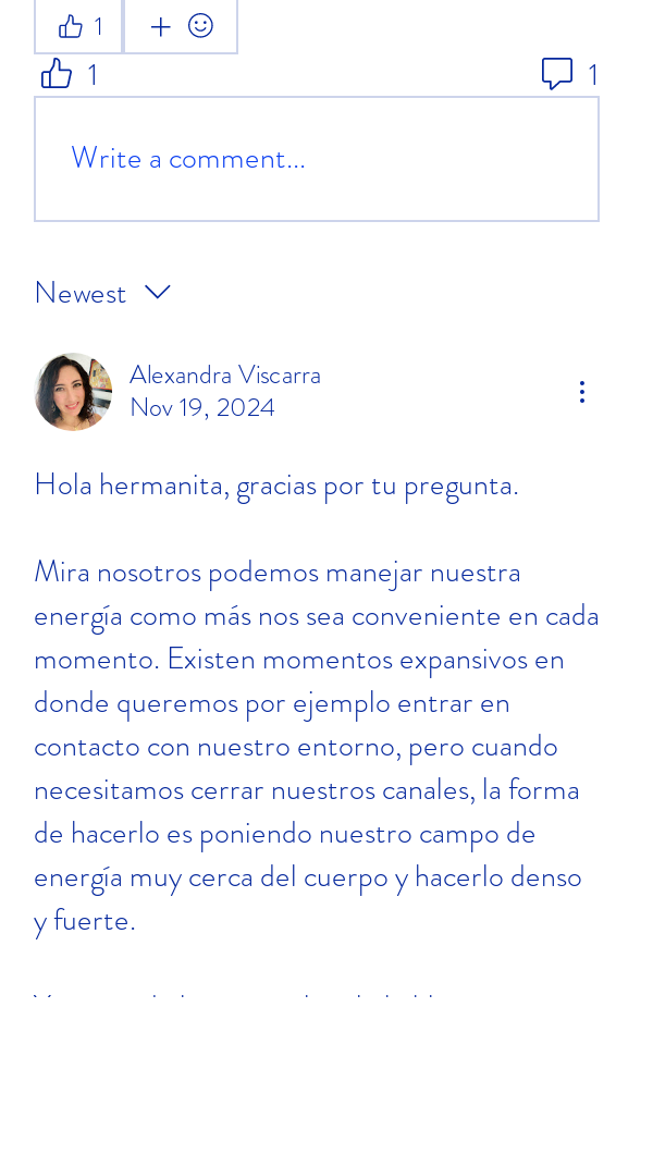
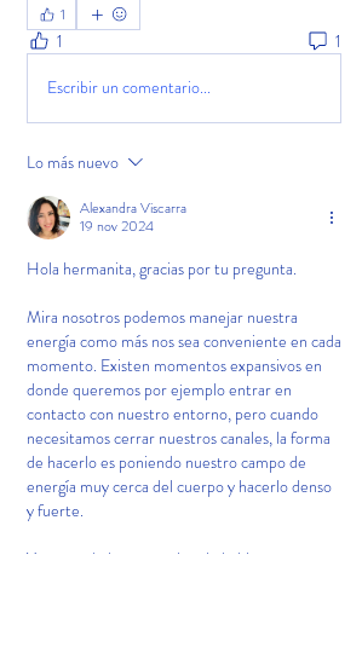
[71,135,306,179] Write a comment... -> [47,75,211,99] Escribir un comentario...
[34,269,127,313] Newest -> [27,150,119,174] Lo más nuevo
[130,387,275,426] Nov 19, 2024 -> [80,215,154,237] 19 nov 2024

